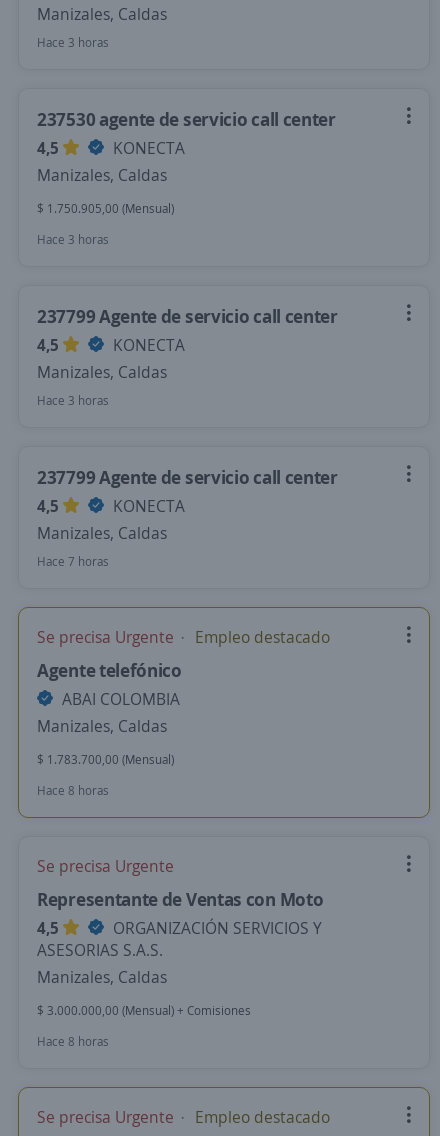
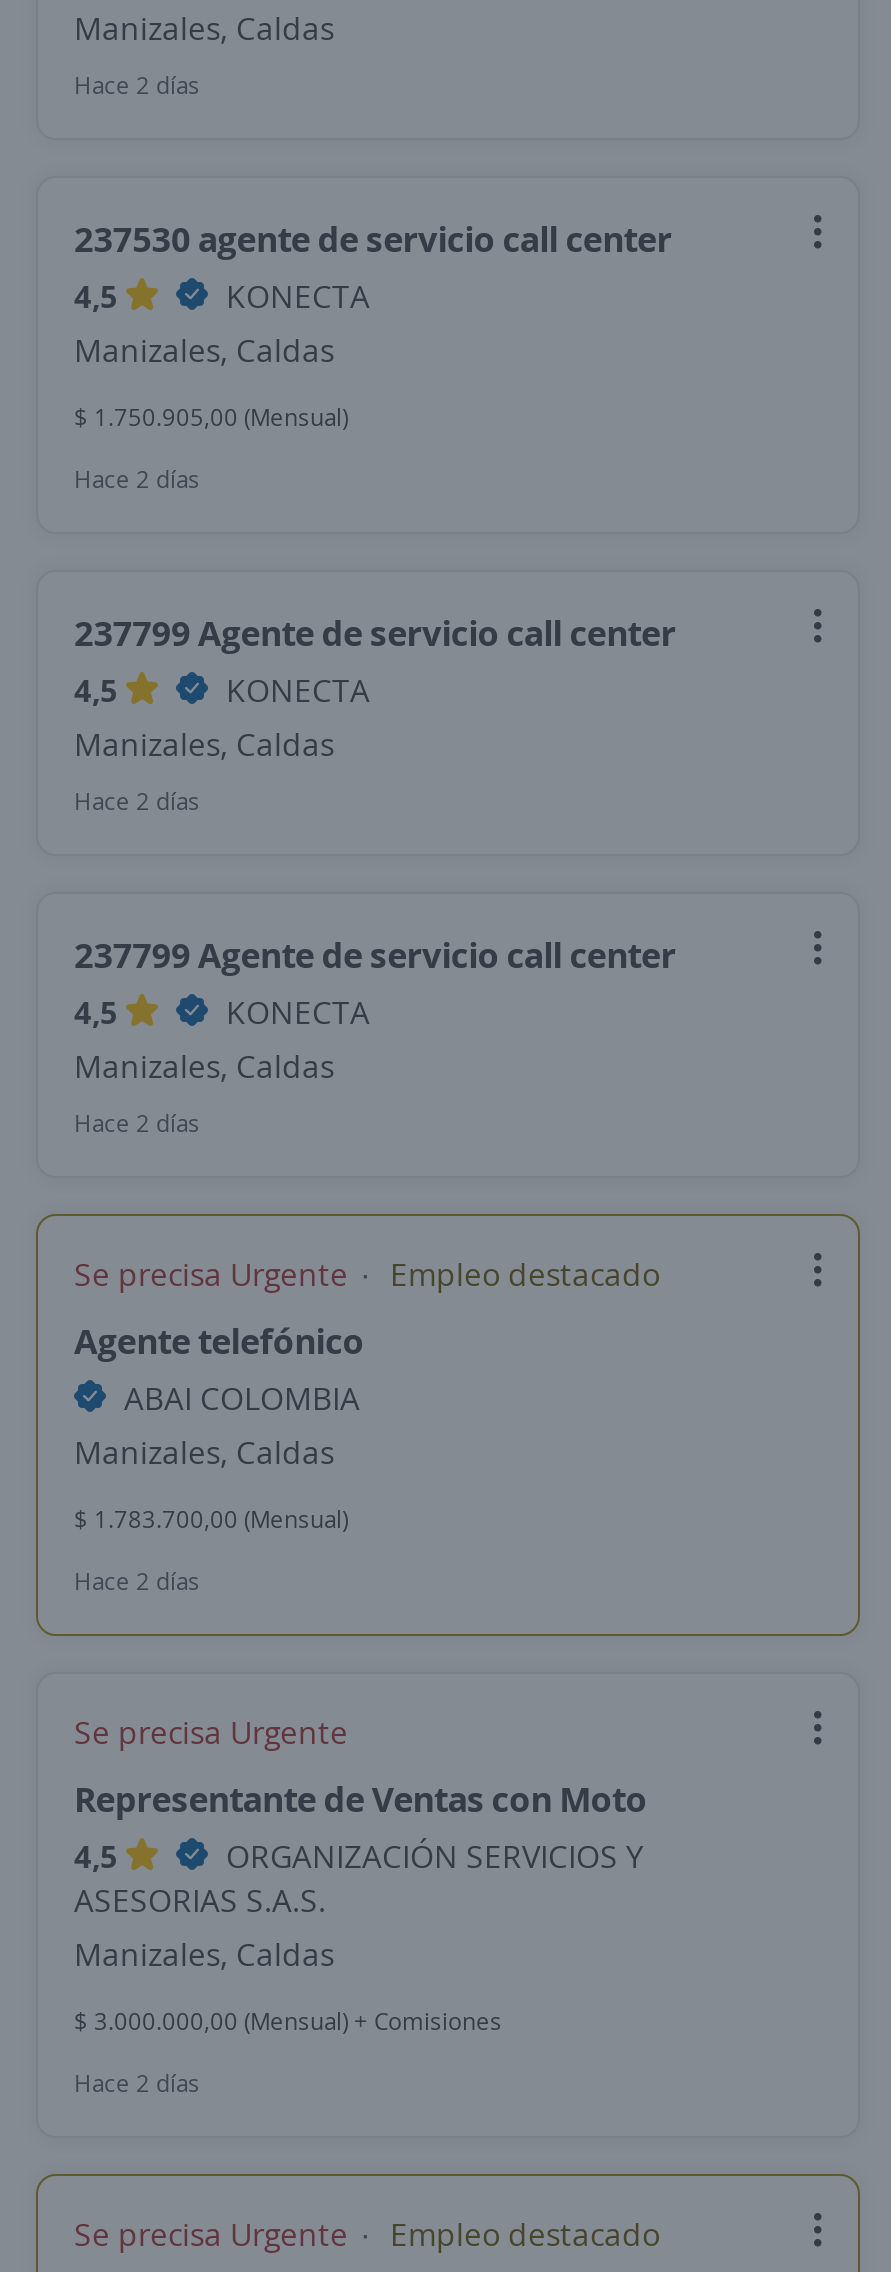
[37,34,109,51] Hace 3 horas -> [74,68,200,102] Hace 2 días
[37,231,109,248] Hace 3 horas -> [74,462,200,496] Hace 2 días
[37,392,109,409] Hace 3 horas -> [74,784,200,818] Hace 2 días
[37,553,109,570] Hace 7 horas -> [74,1106,200,1140] Hace 2 días
[37,782,109,799] Hace 8 horas -> [74,1564,200,1598] Hace 2 días
[37,1033,109,1050] Hace 8 horas -> [74,2066,200,2100] Hace 2 días

